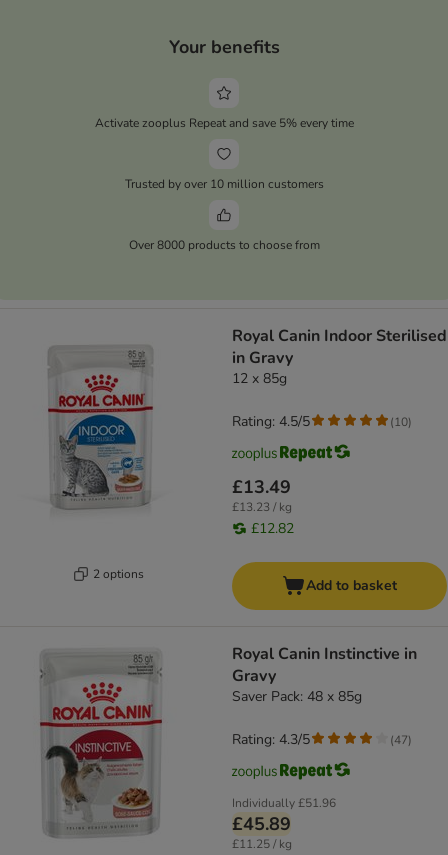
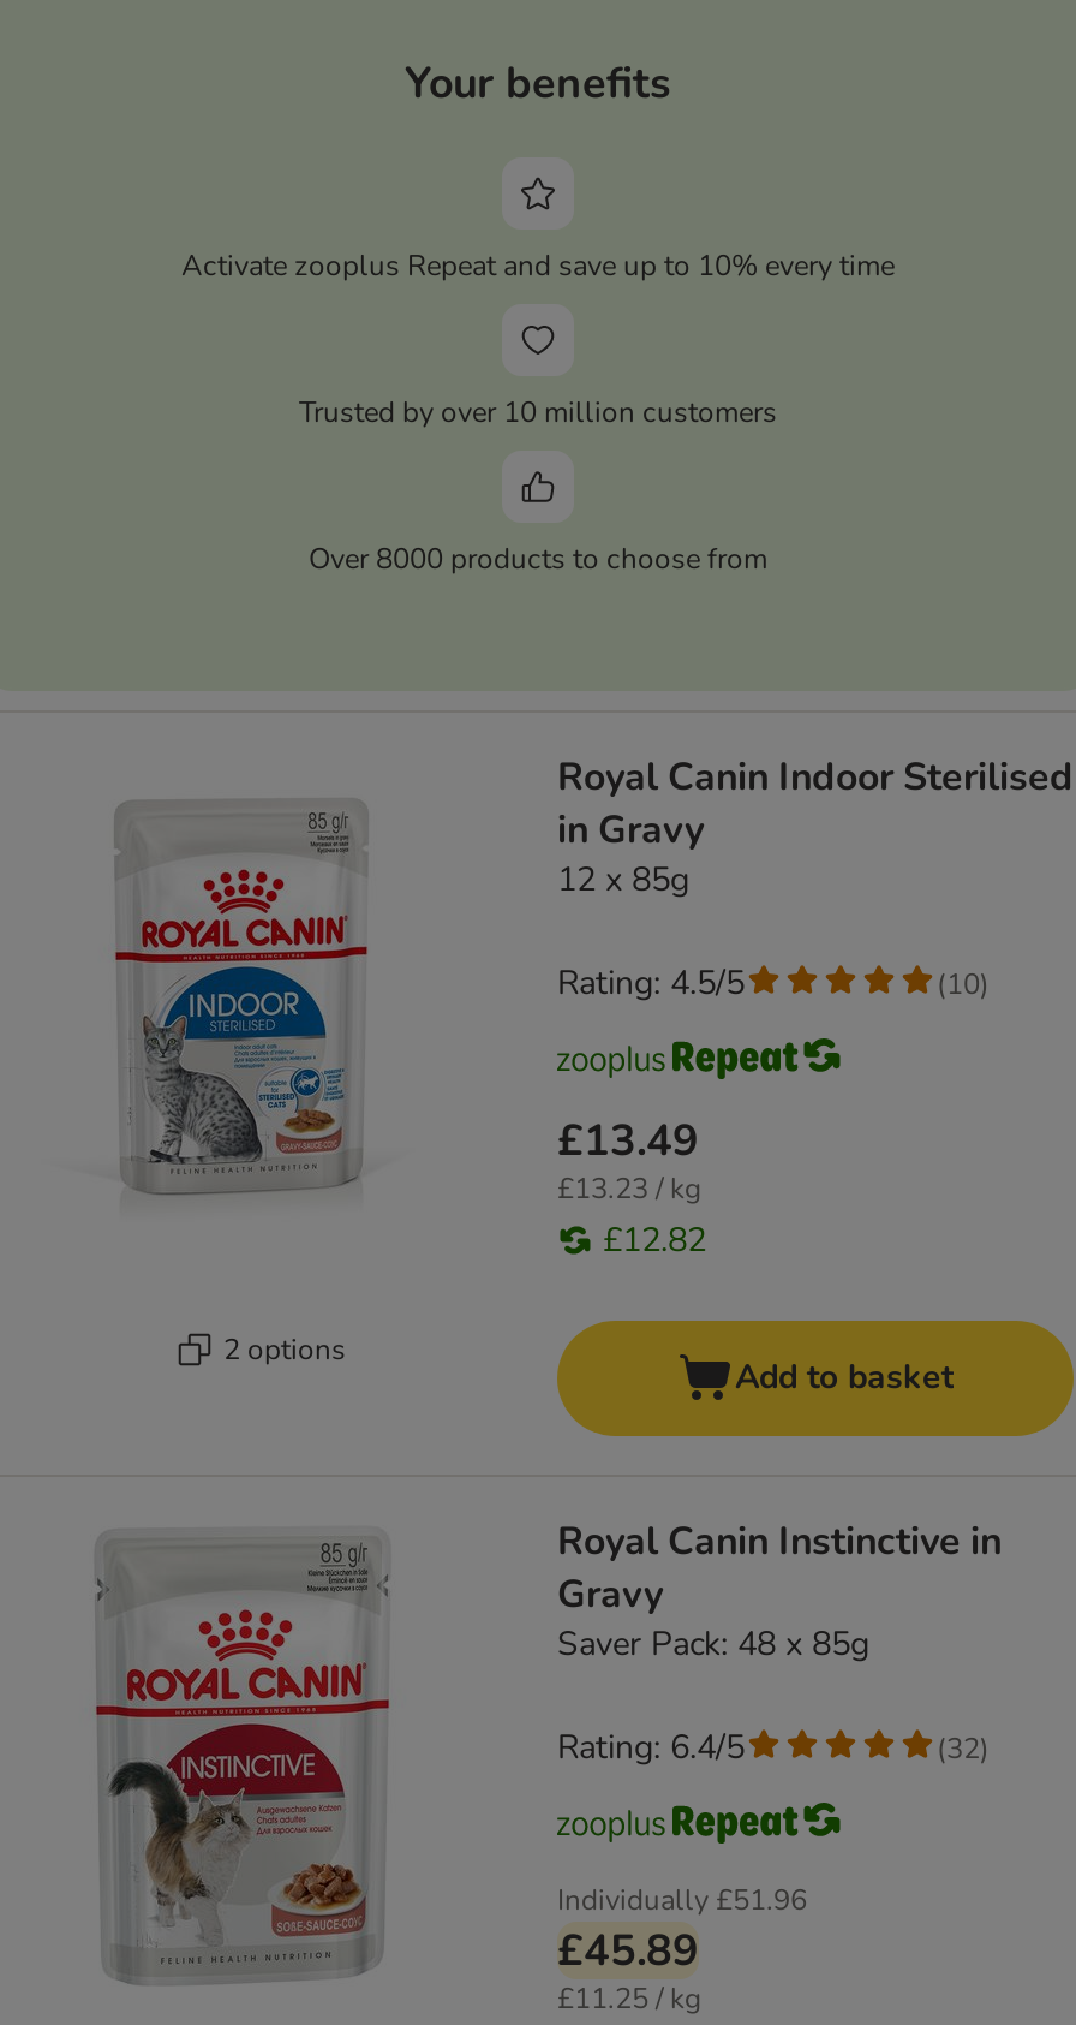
[94,115,353,131] Activate zooplus Repeat and save 5% every time -> [181,245,895,284] Activate zooplus Repeat and save up to 10% every time
[232,730,310,749] Rating: 4.3/5 -> [557,1725,745,1770] Rating: 6.4/5
[390,732,412,748] (47) -> [937,1728,990,1767] (32)

